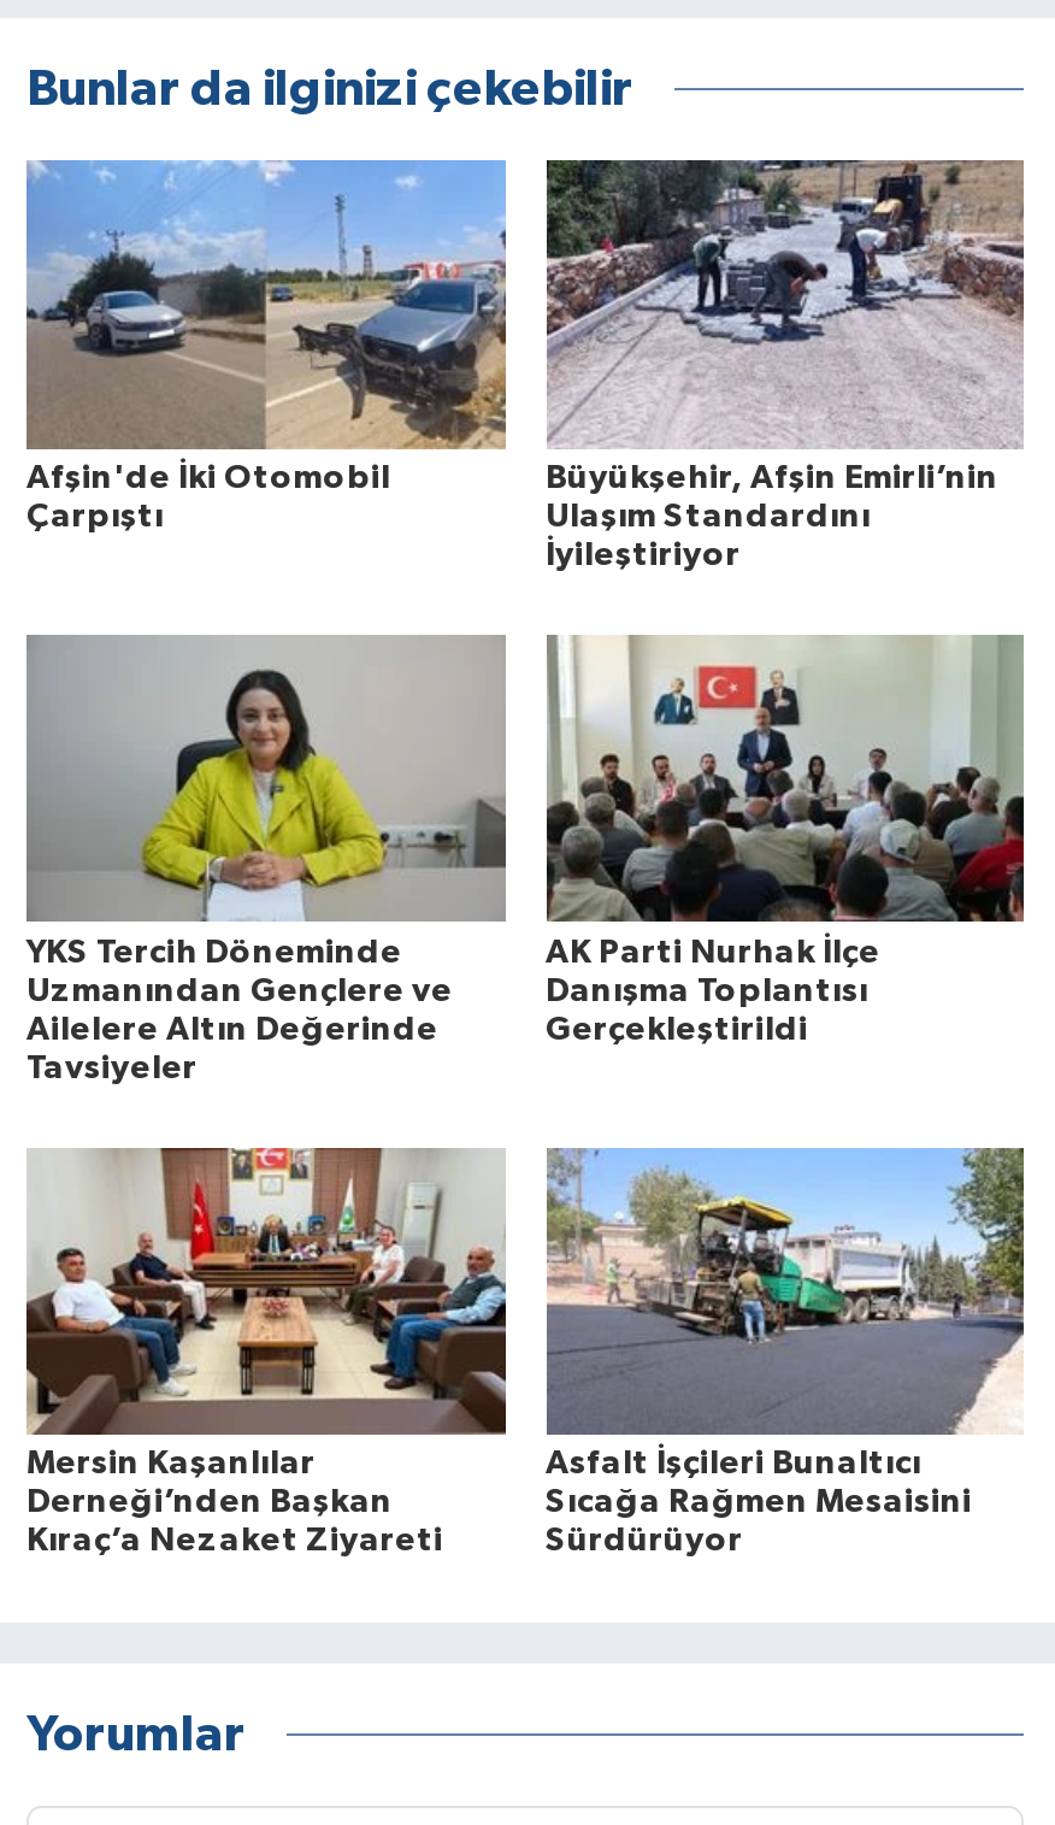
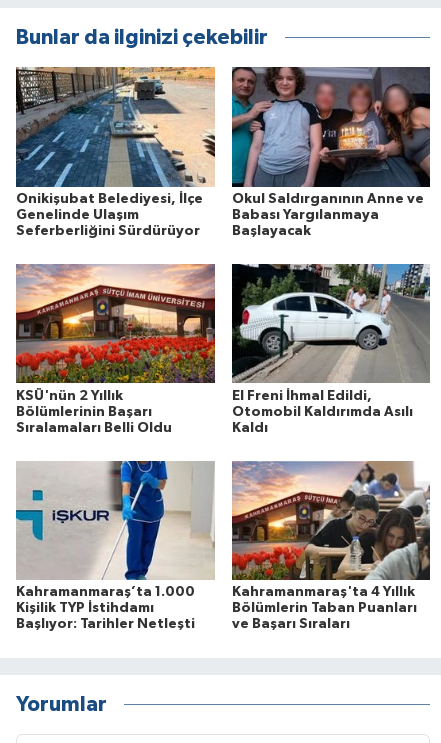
[24,160,508,533] [image] | Afşin'de İki Otomobil | Çarpıştı -> [15,66,216,238] [image] | Onikişubat Belediyesi, İlçe | Genelinde Ulaşım | Seferberliğini Sürdürüyor
[546,160,1026,572] [image] | Büyükşehir, Afşin Emirli’nin | Ulaşım Standardını | İyileştiriyor -> [231,67,430,238] [image] | Okul Saldırganının Anne ve | Babası Yargılanmaya | Başlayacak
[26,635,506,1084] [image] | YKS Tercih Döneminde | Uzmanından Gençlere ve | Ailelere Altın Değerinde | Tavsiyeler -> [15,264,215,435] [image] | KSÜ'nün 2 Yıllık | Bölümlerinin Başarı | Sıralamaları Belli Oldu
[546,635,1026,1046] [image] | AK Parti Nurhak İlçe | Danışma Toplantısı | Gerçekleştirildi -> [231,263,430,435] [image] | El Freni İhmal Edildi, | Otomobil Kaldırımda Asılı | Kaldı
[26,1146,508,1559] [image] | Mersin Kaşanlılar | Derneği’nden Başkan | Kıraç’a Nezaket Ziyareti -> [15,460,214,631] [image] | Kahramanmaraş’ta 1.000 | Kişilik TYP İstihdamı | Başlıyor: Tarihler Netleşti
[546,1146,1026,1559] [image] | Asfalt İşçileri Bunaltıcı | Sıcağa Rağmen Mesaisini | Sürdürüyor -> [231,460,431,631] [image] | Kahramanmaraş'ta 4 Yıllık | Bölümlerin Taban Puanları | ve Başarı Sıraları

